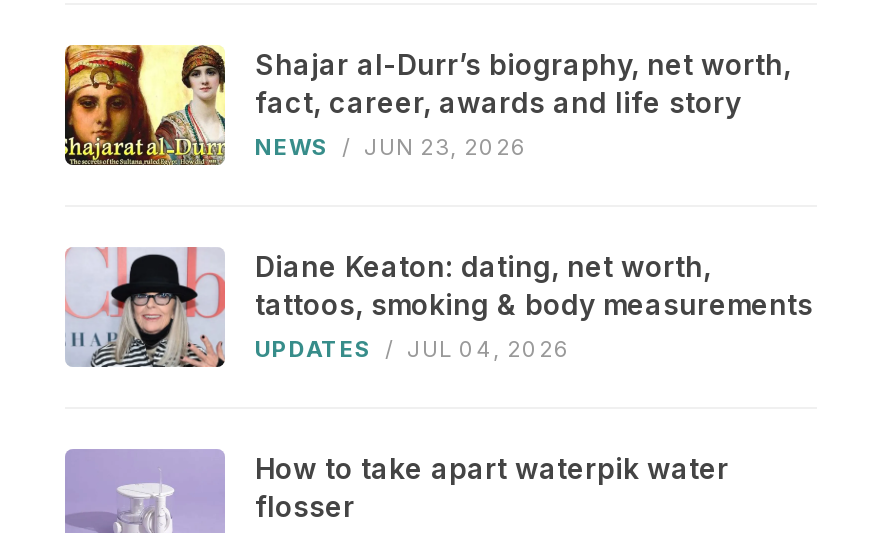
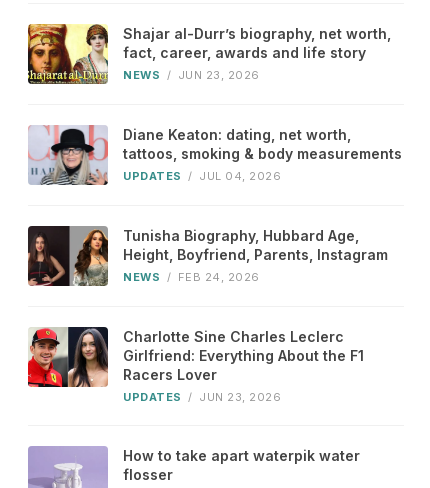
none -> [27,225,388,304] [image] | Tunisha Biography, Hubbard Age, | Height, Boyfriend, Parents, Instagram | NEWS / FEB 24, 2026
none -> [27,326,364,405] [image] | Charlotte Sine Charles Leclerc | Girlfriend: Everything About the F1 | Racers Lover | UPDATES / JUN 23, 2026

